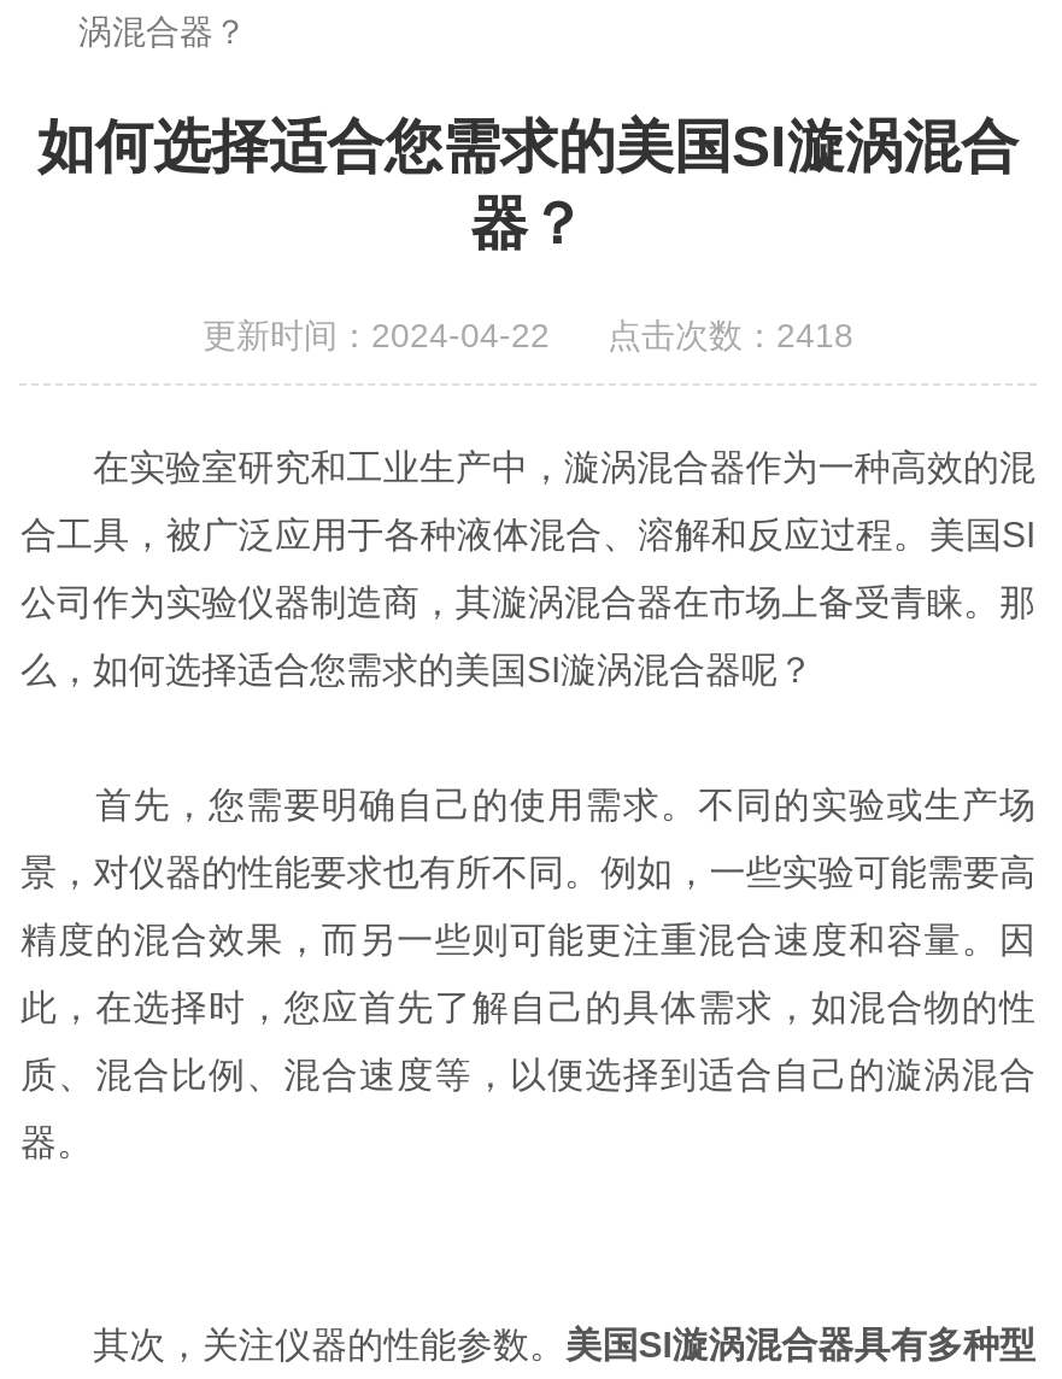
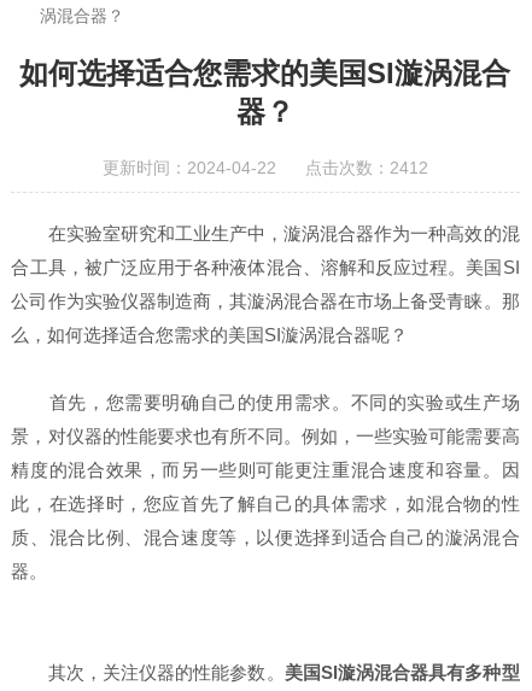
[203,316,853,354] 更新时间：2024-04-22 点击次数：2418 -> [103,158,428,177] 更新时间：2024-04-22 点击次数：2412

